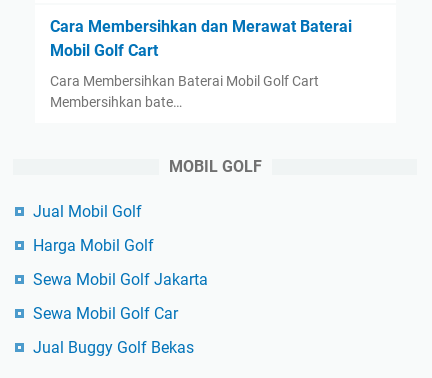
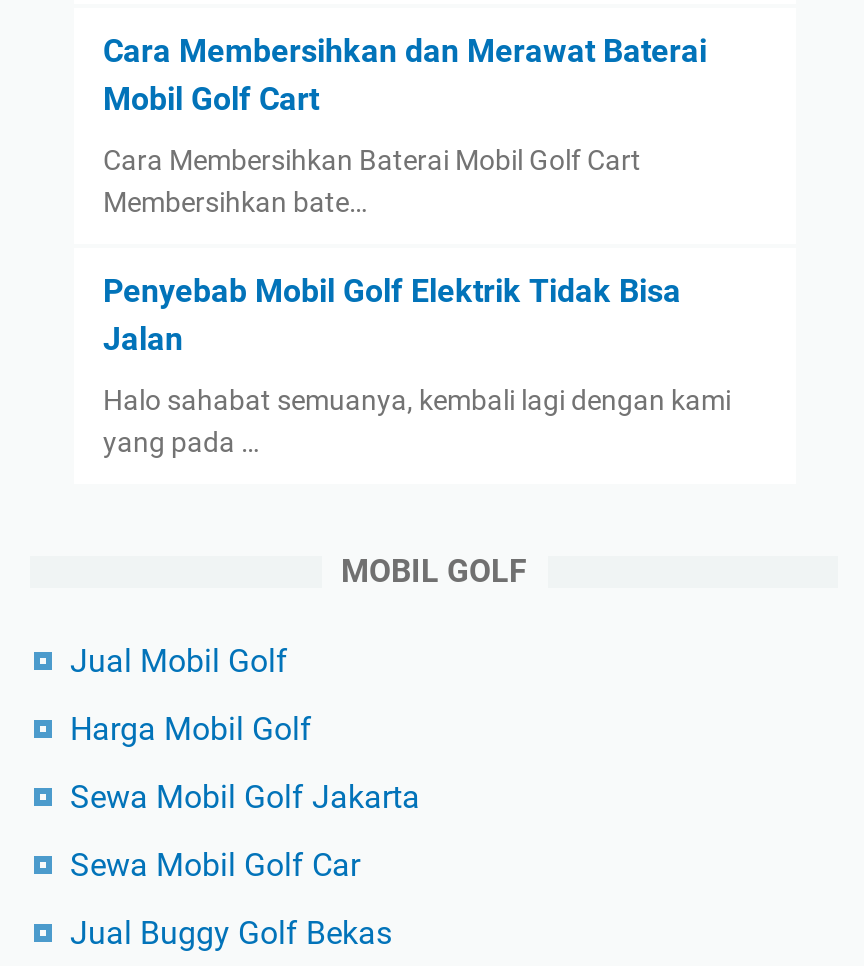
none -> [103,273,731,459] Penyebab Mobil Golf Elektrik Tidak Bisa | Jalan | Halo sahabat semuanya, kembali lagi dengan kami | yang pada …

